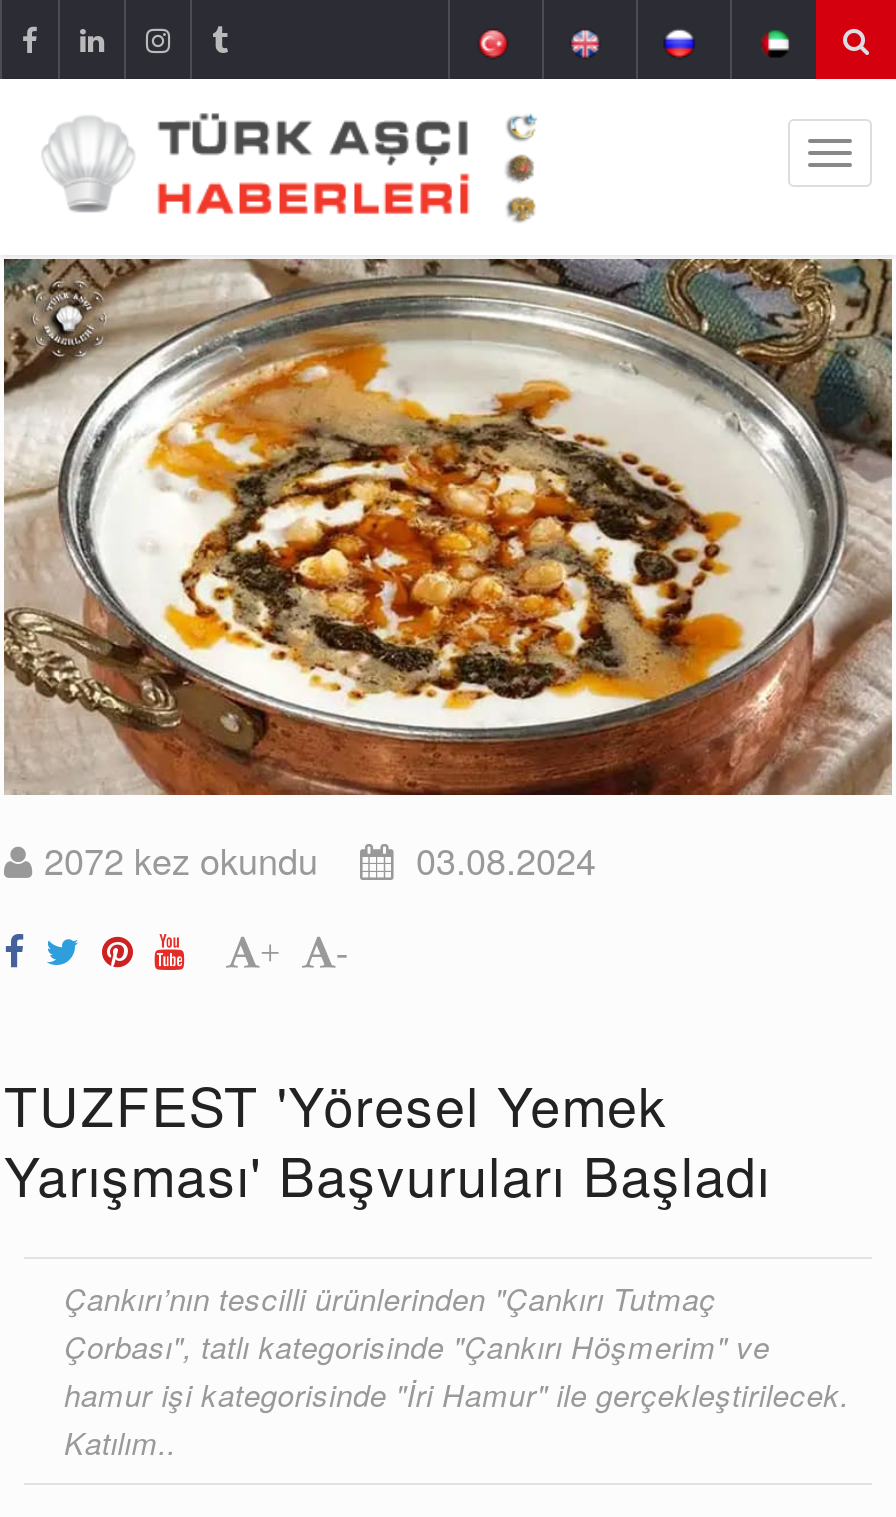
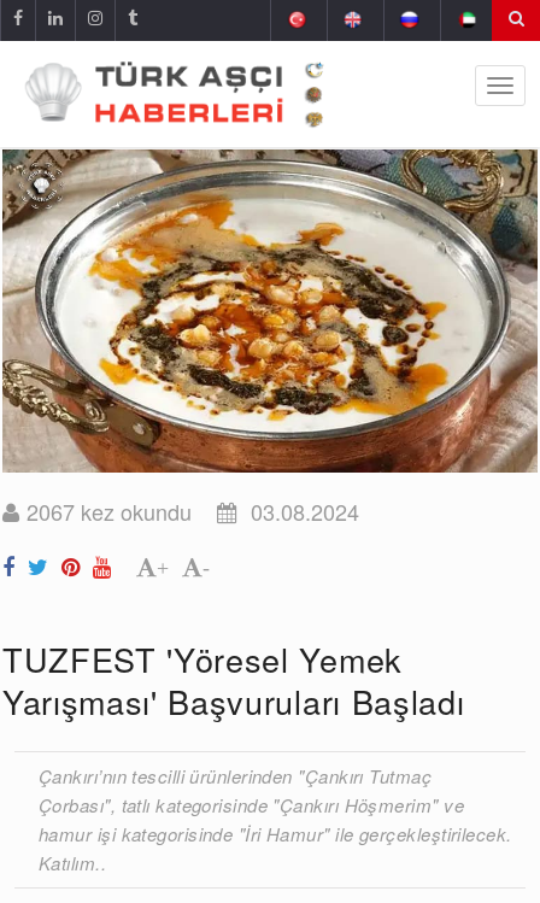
[44,834,596,886] 2072 kez okundu 03.08.2024 -> [27,496,359,527] 2067 kez okundu 03.08.2024

